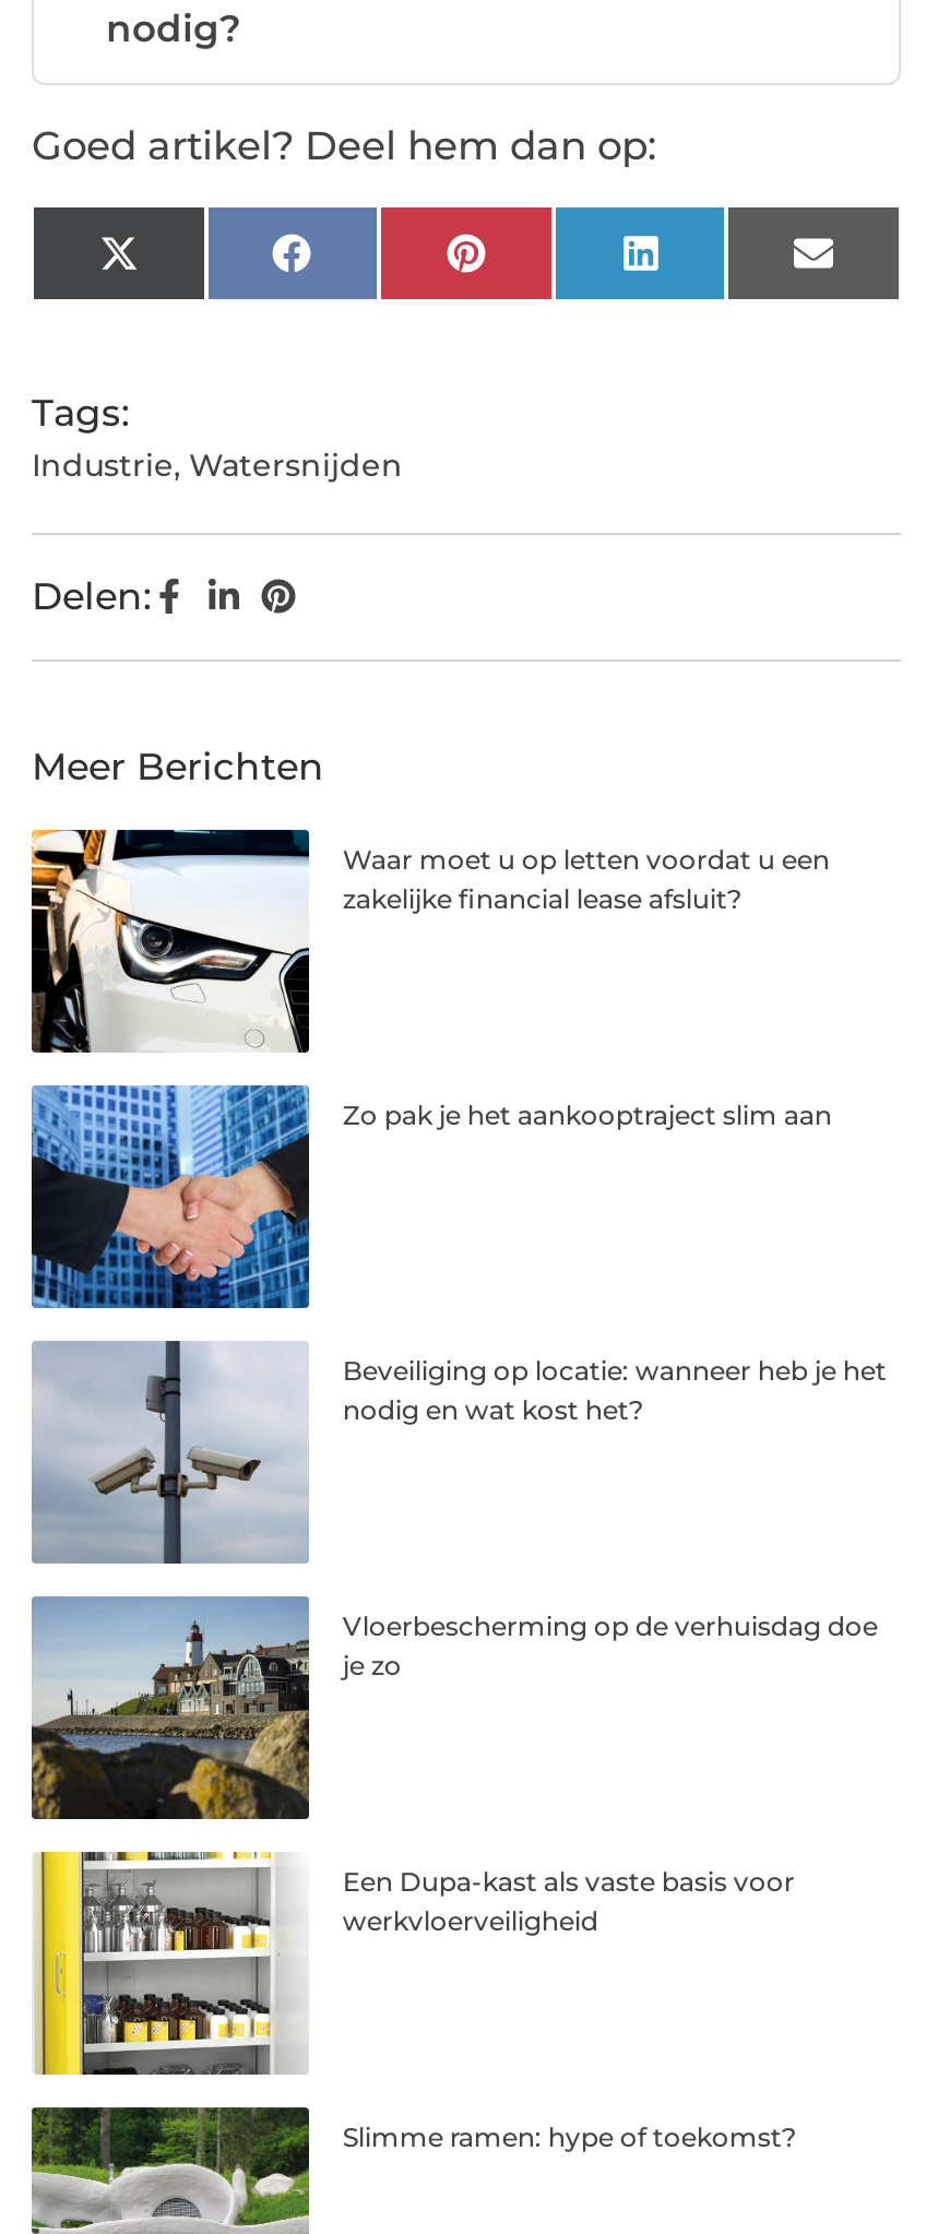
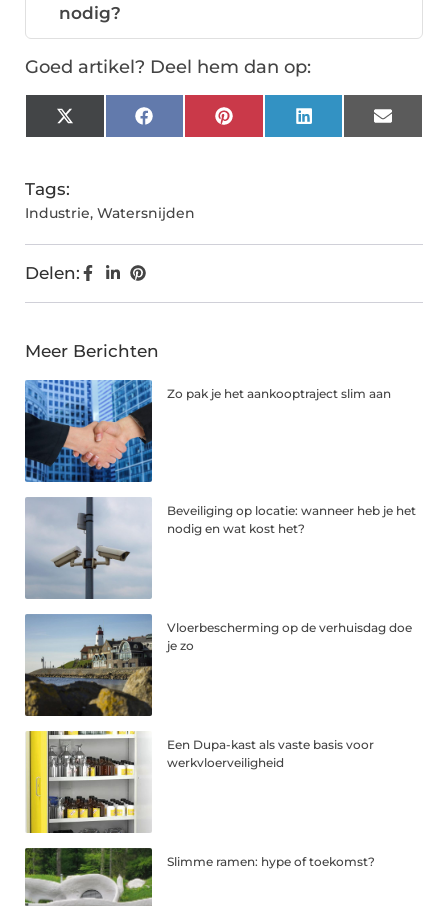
[29,828,830,1055] [image] | Waar moet u op letten voordat u een | zakelijke financial lease afsluit? -> none

